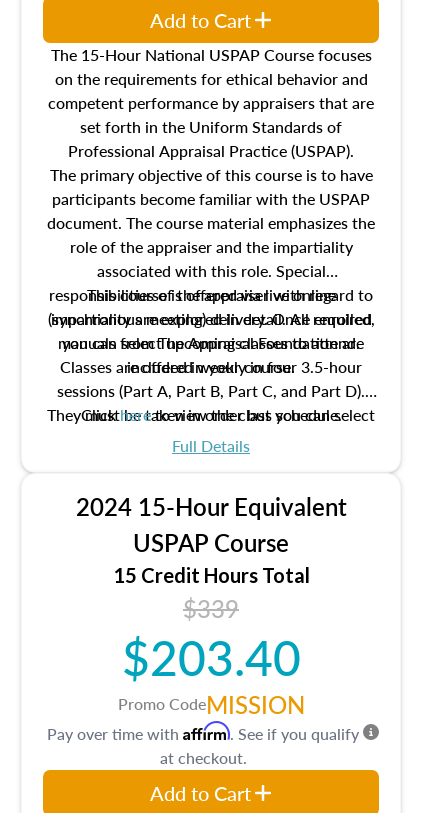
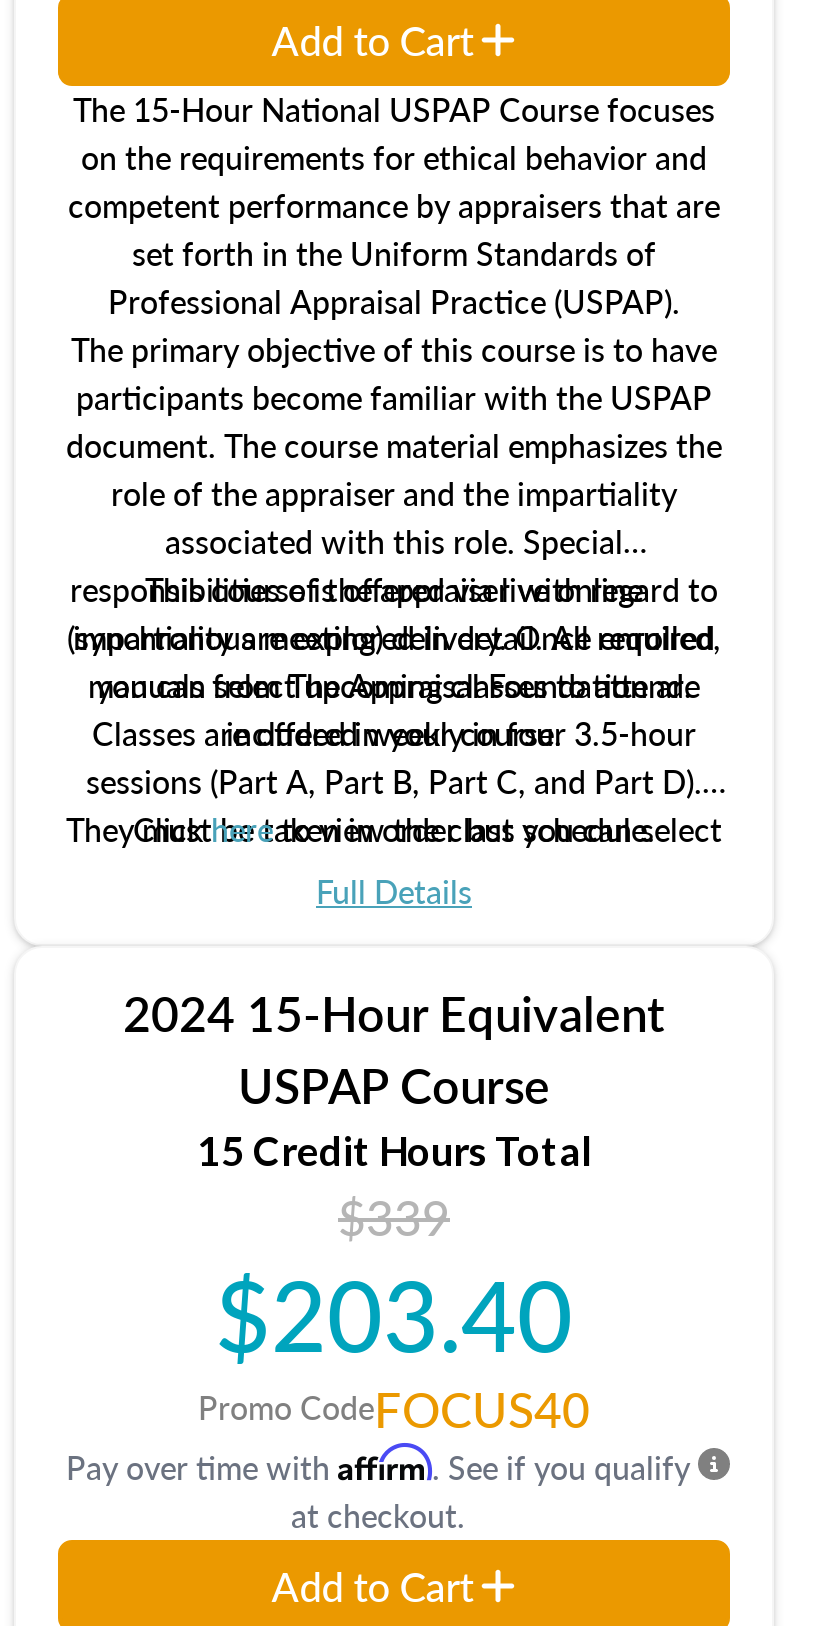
[117,687,304,721] Promo CodeMISSION -> [198,1373,590,1441] Promo CodeFOCUS40

